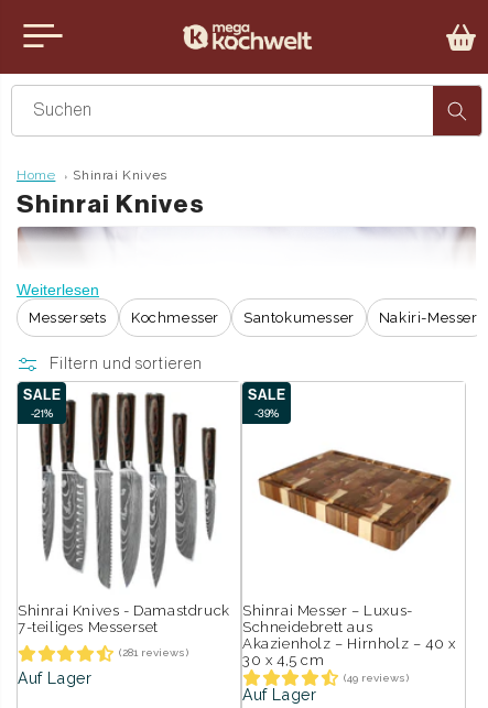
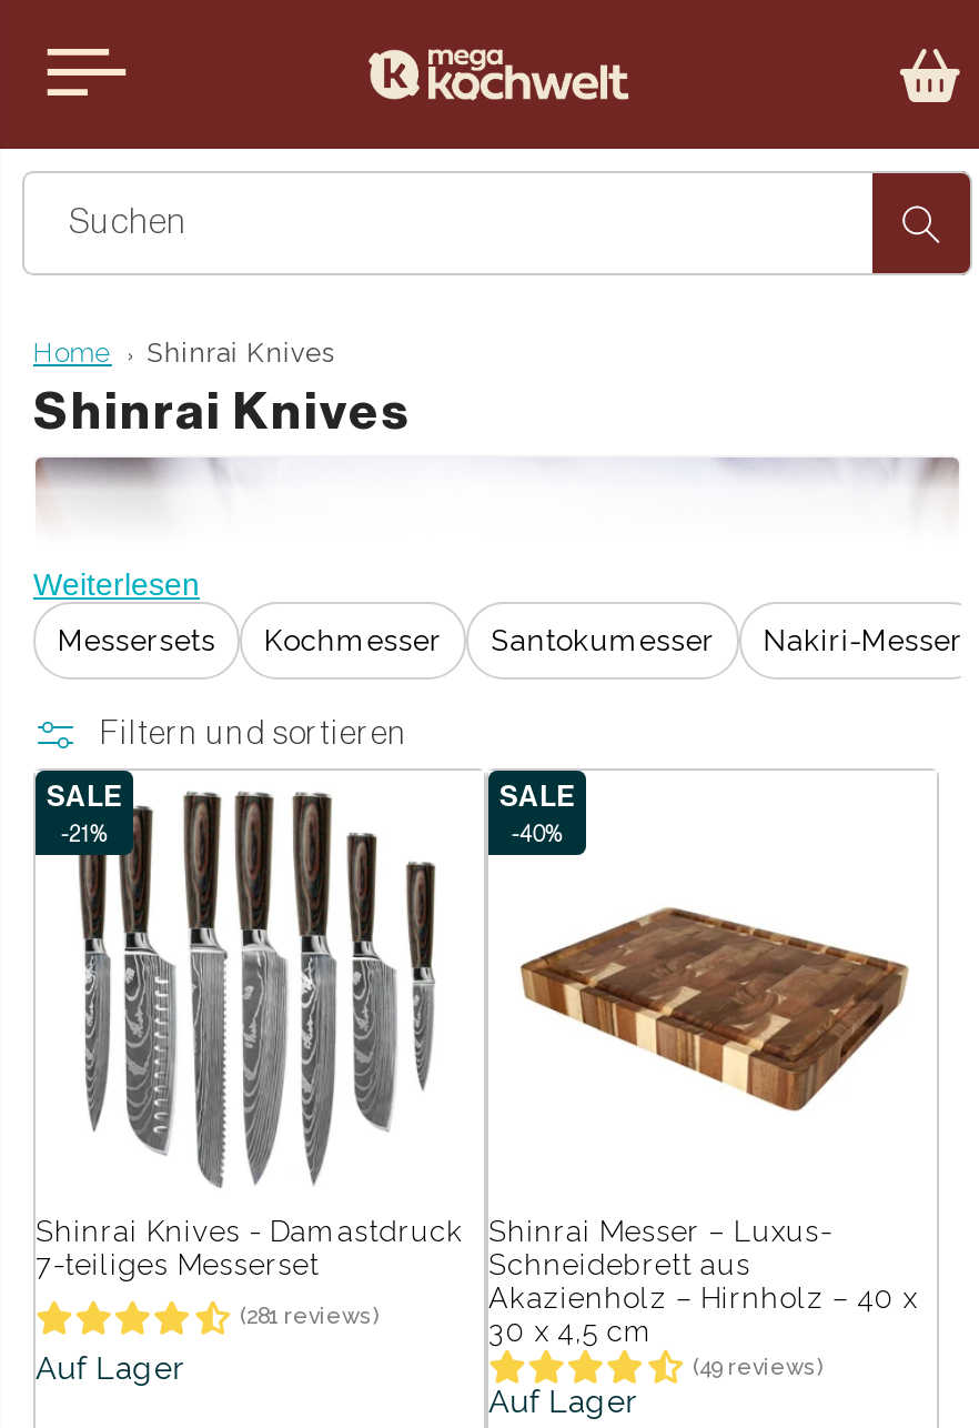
[254,408,280,419] -39% -> [512,823,564,845] -40%

